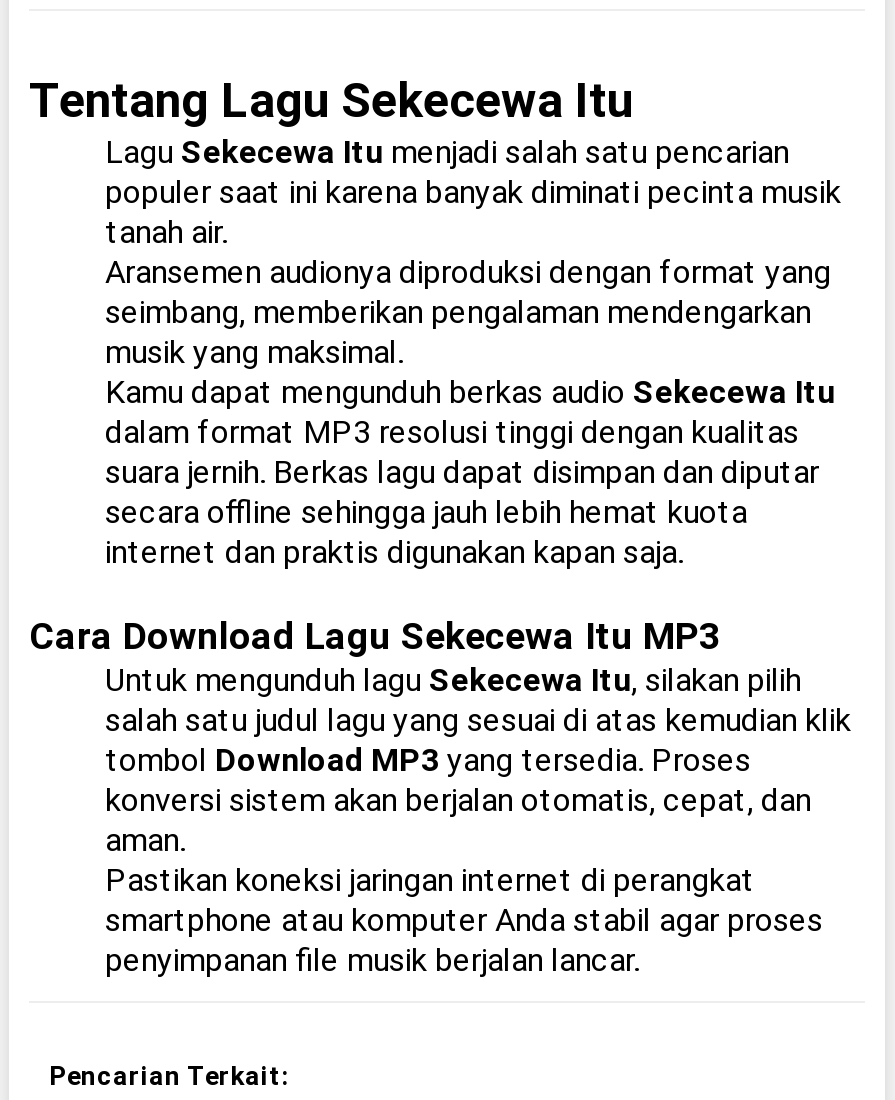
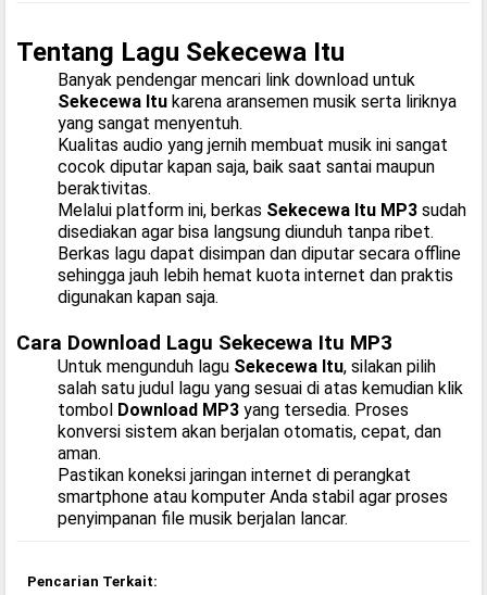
[105,133,841,571] Lagu Sekecewa Itu menjadi salah satu pencarian | populer saat ini karena banyak diminati pecinta musik | tanah air. | Aransemen audionya diproduksi dengan format yang | seimbang, memberikan pengalaman mendengarkan | musik yang maksimal. | Kamu dapat mengunduh berkas audio Sekecewa Itu | dalam format MP3 resolusi tinggi dengan kualitas | suara jernih. Berkas lagu dapat disimpan dan diputar | secara offline sehingga jauh lebih hemat kuota | internet dan praktis digunakan kapan saja. -> [58,69,466,307] Banyak pendengar mencari link download untuk | Sekecewa Itu karena aransemen musik serta liriknya | yang sangat menyentuh. | Kualitas audio yang jernih membuat musik ini sangat | cocok diputar kapan saja, baik saat santai maupun | beraktivitas. | Melalui platform ini, berkas Sekecewa Itu MP3 sudah | disediakan agar bisa langsung diunduh tanpa ribet. | Berkas lagu dapat disimpan dan diputar secara offline | sehingga jauh lebih hemat kuota internet dan praktis | digunakan kapan saja.

